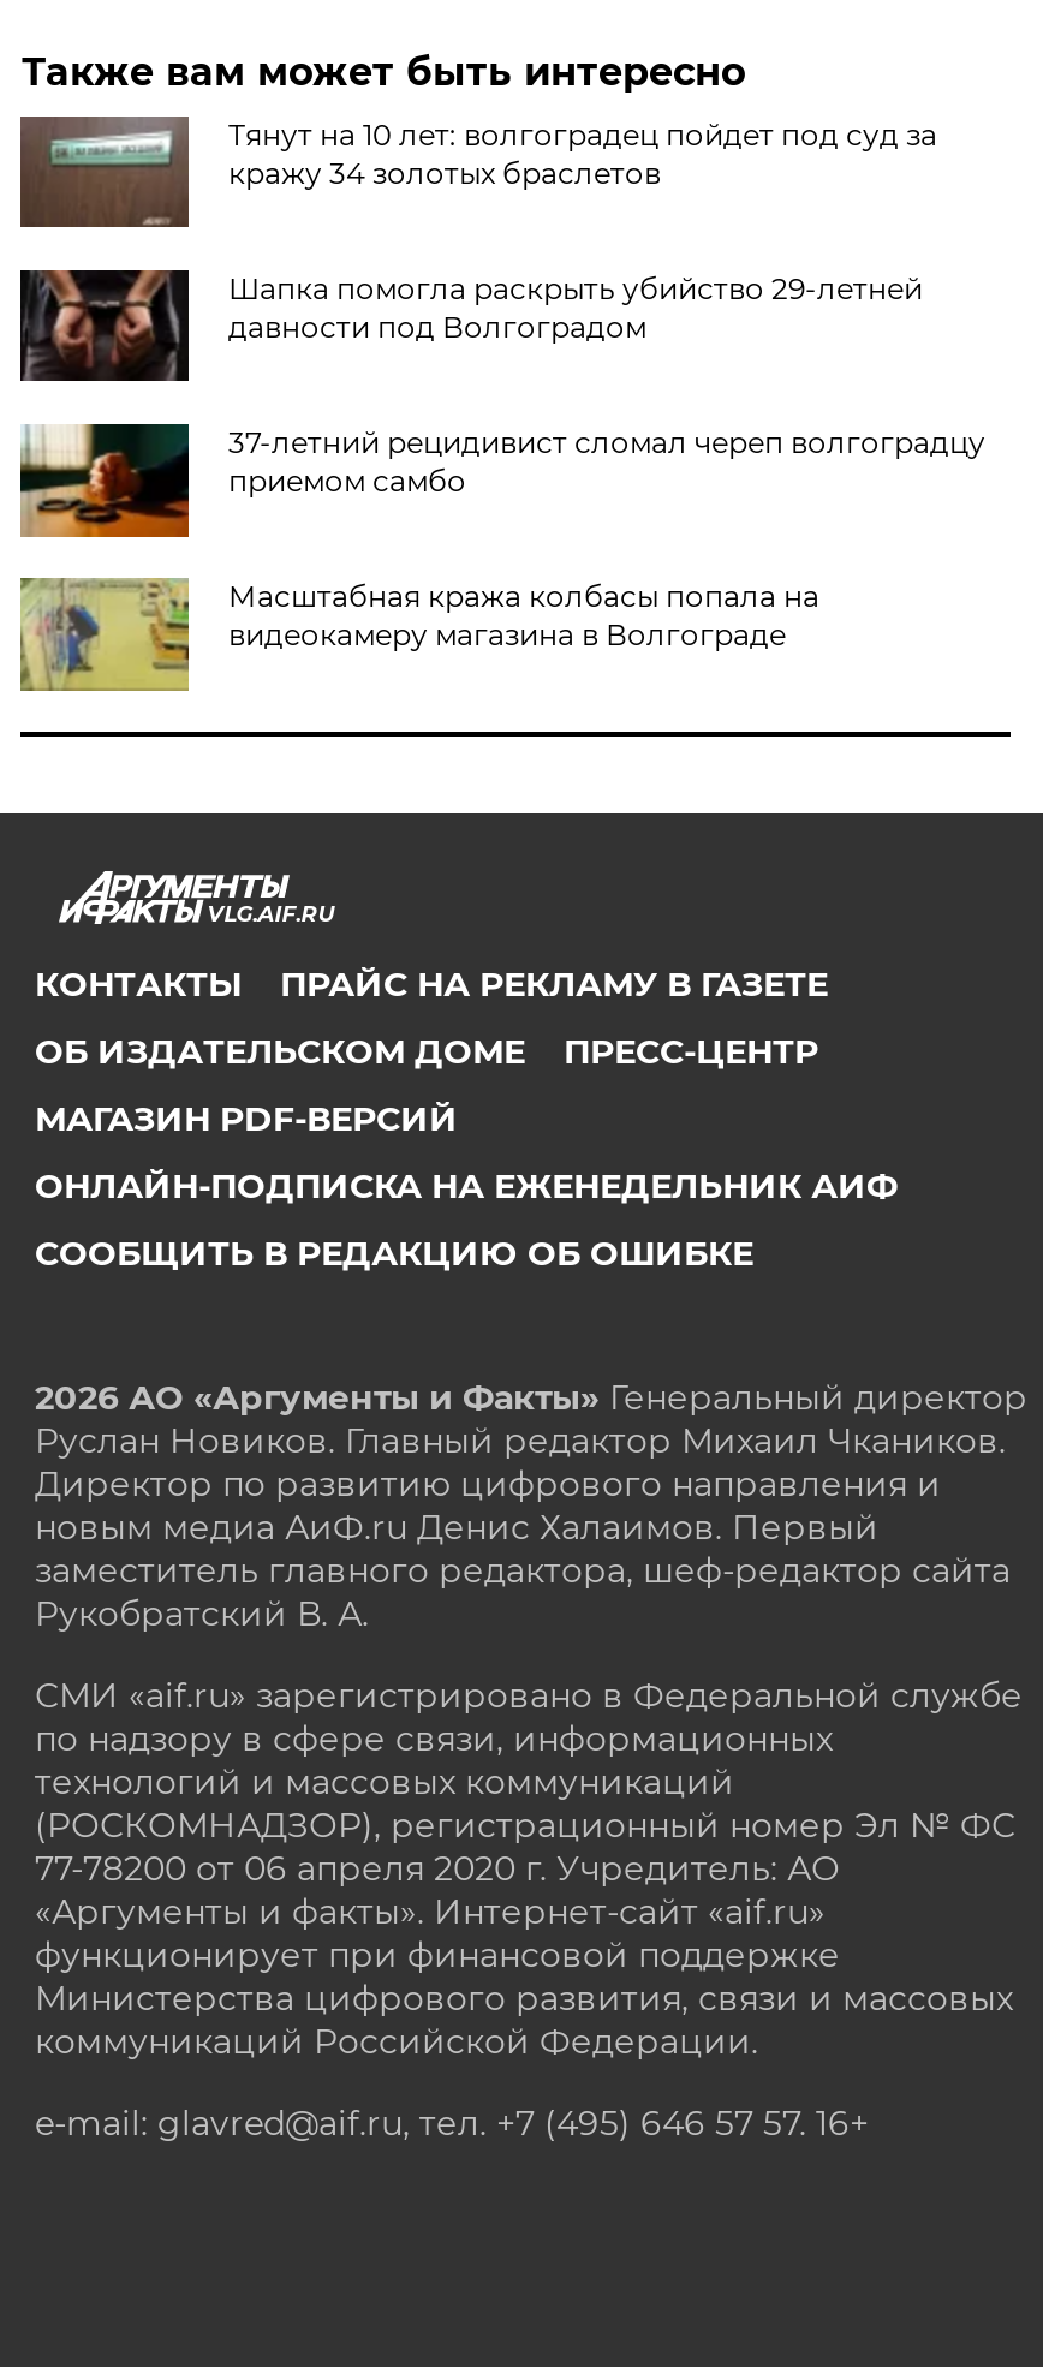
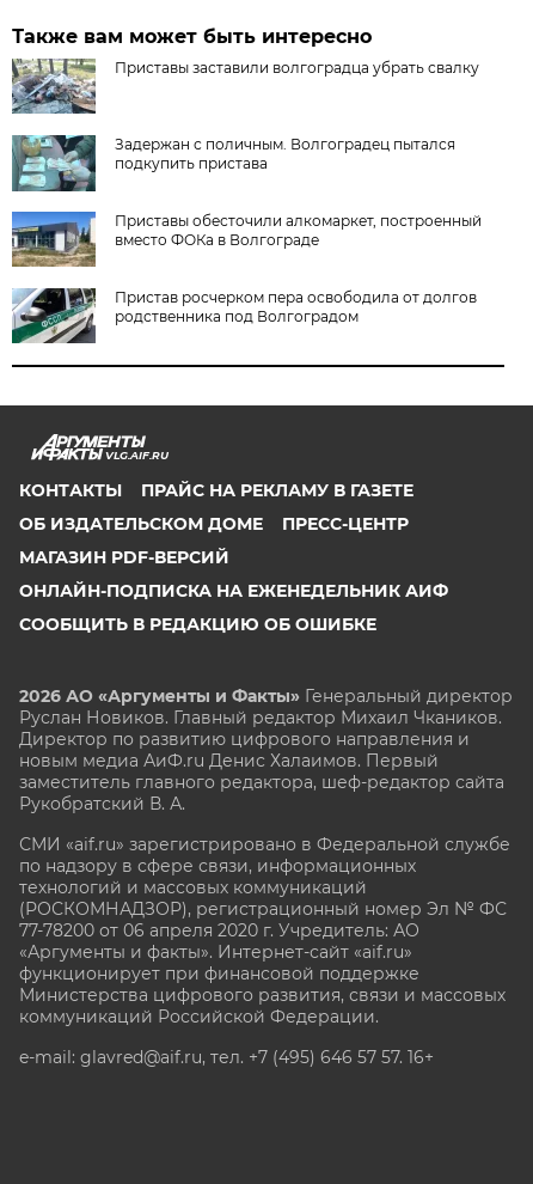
[20,114,937,229] [image] | Тянут на 10 лет: волгоградец пойдет под суд за | кражу 34 золотых браслетов -> [11,58,480,115] [image] | Приставы заставили волгоградца убрать свалку
[18,268,923,383] [image] | Шапка помогла раскрыть убийство 29-летней | давности под Волгоградом -> [11,134,456,193] [image] | Задержан с поличным. Волгоградец пытался | подкупить пристава
[20,422,985,539] [image] | 37-летний рецидивист сломал череп волгоградцу | приемом самбо -> [11,210,482,268] [image] | Приставы обесточили алкомаркет, построенный | вместо ФОКа в Волгограде
[18,576,819,693] [image] | Масштабная кража колбасы попала на | видеокамеру магазина в Волгограде -> [11,287,477,344] [image] | Пристав росчерком пера освободила от долгов | родственника под Волгоградом

